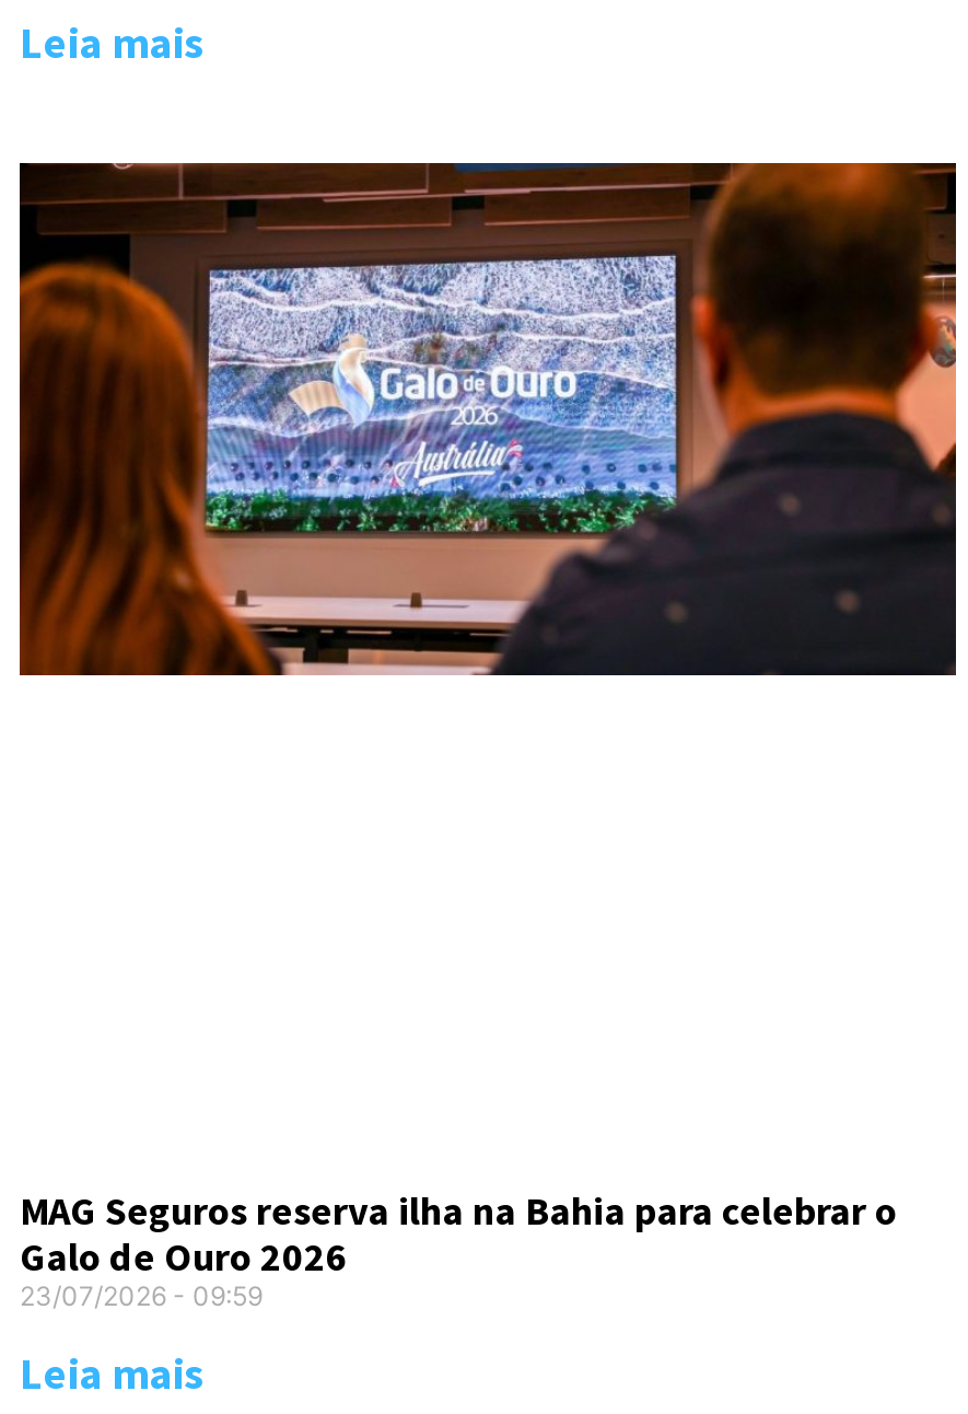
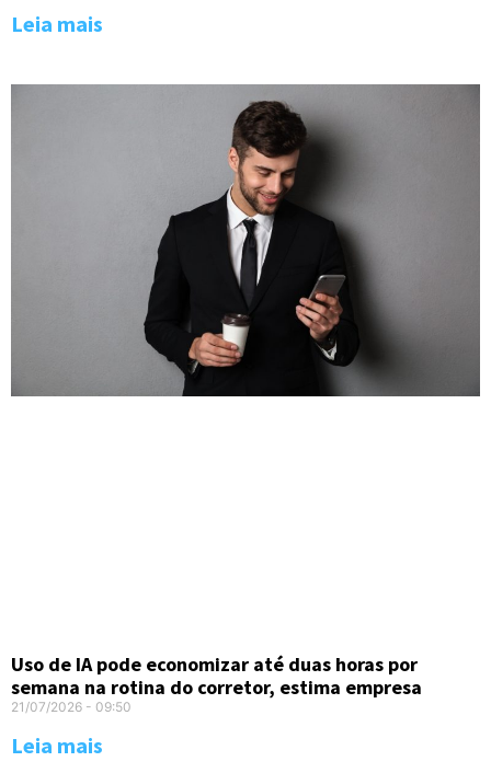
[18,162,958,676] [image] -> [10,84,481,397] [image]
[20,1184,897,1311] MAG Seguros reserva ilha na Bahia para celebrar o | Galo de Ouro 2026 | 23/07/2026 09:59 -> [11,651,422,715] Uso de IA pode economizar até duas horas por | semana na rotina do corretor, estima empresa | 21/07/2026 09:50

